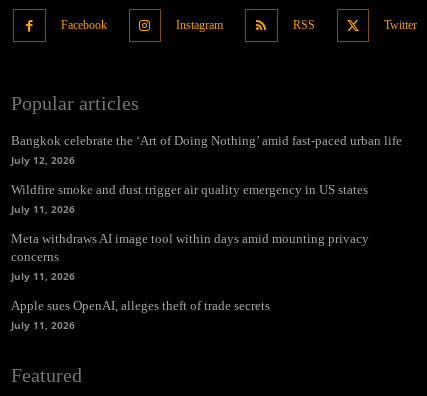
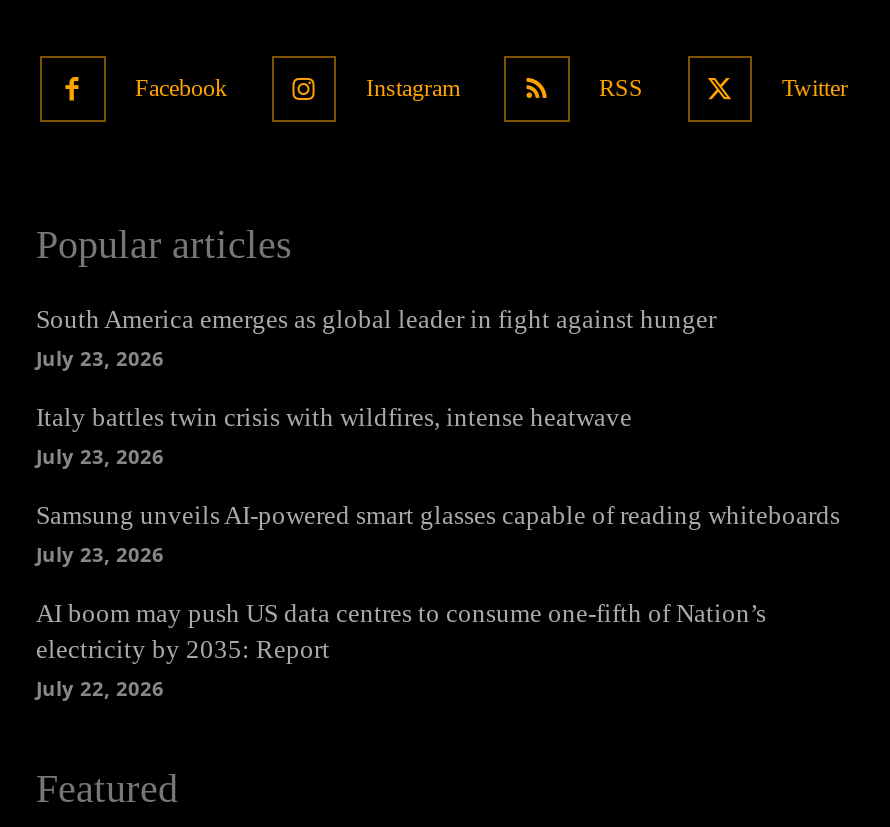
[11,133,402,167] Bangkok celebrate the ‘Art of Doing Nothing’ amid fast-paced urban life | July 12, 2026 -> [36,304,716,372] South America emerges as global leader in fight against hunger | July 23, 2026
[11,182,368,216] Wildfire smoke and dust trigger air quality emergency in US states | July 11, 2026 -> [36,402,632,470] Italy battles twin crisis with wildfires, intense heatwave | July 23, 2026
[11,231,369,283] Meta withdraws AI image tool within days amid mounting privacy | concerns | July 11, 2026 -> [36,500,840,568] Samsung unveils AI-powered smart glasses capable of reading whiteboards | July 23, 2026
[11,298,270,332] Apple sues OpenAI, alleges theft of trade secrets | July 11, 2026 -> [36,598,766,702] AI boom may push US data centres to consume one-fifth of Nation’s | electricity by 2035: Report | July 22, 2026

